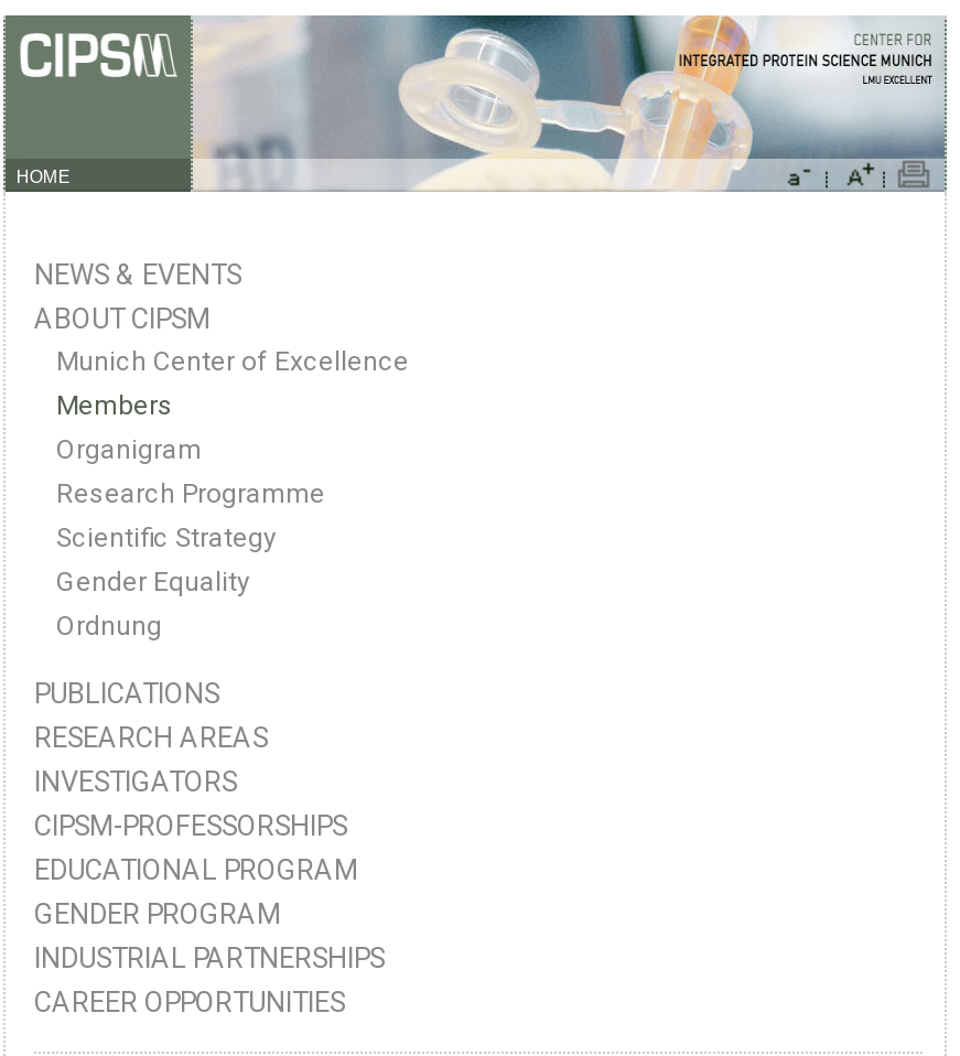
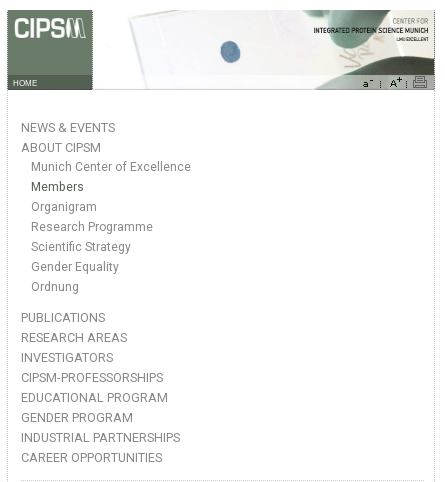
[191,13,947,192] [image] -> [92,9,435,90] [image]

